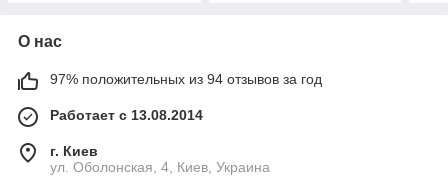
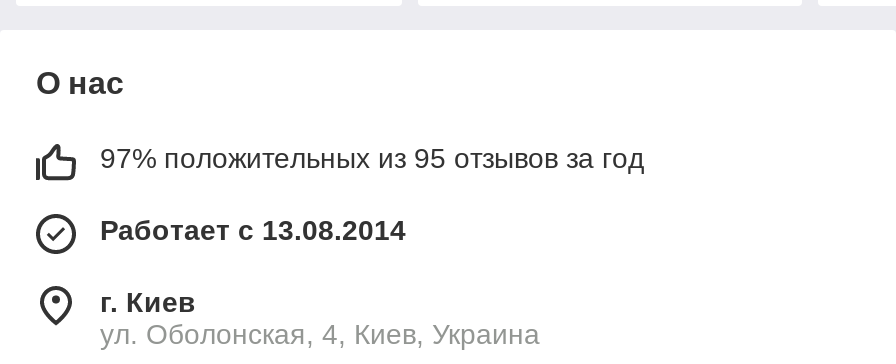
[50,71,322,87] 97% положительных из 94 отзывов за год -> [100,142,644,174] 97% положительных из 95 отзывов за год

